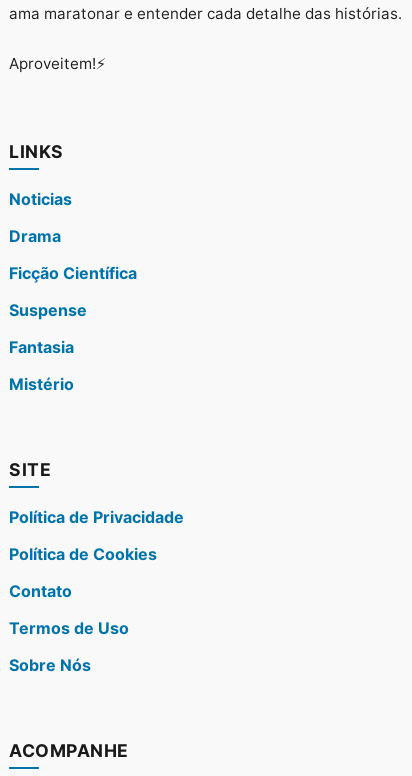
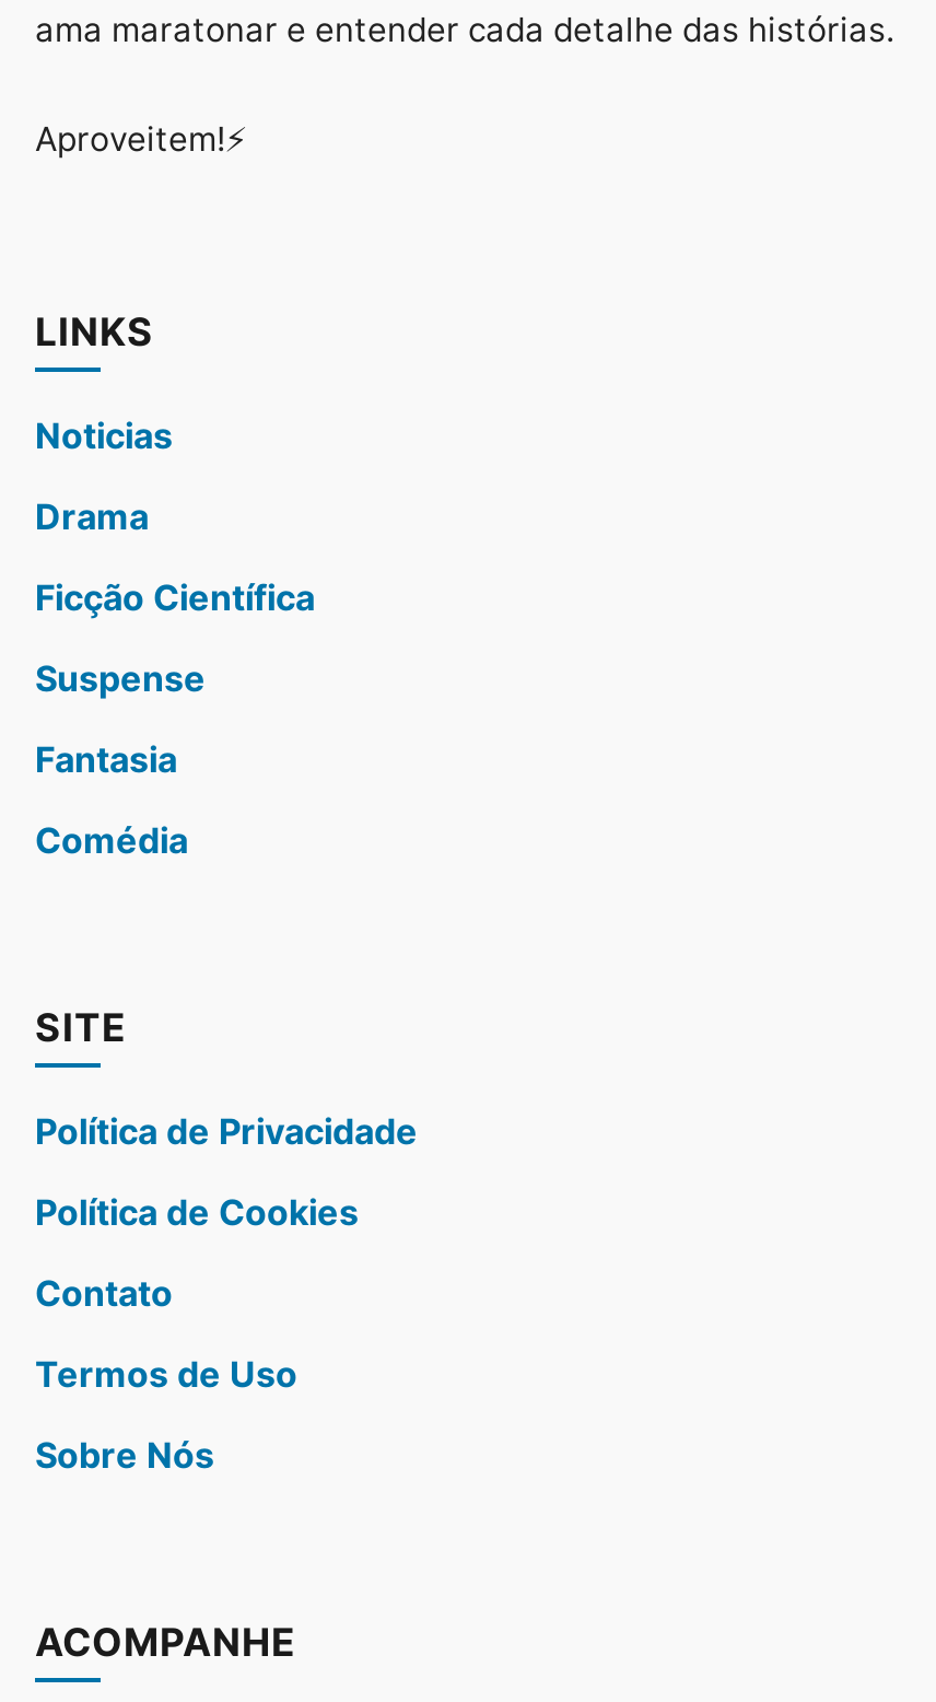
[9,374,74,394] Mistério -> [35,818,188,862] Comédia

